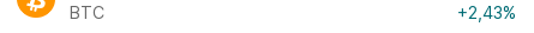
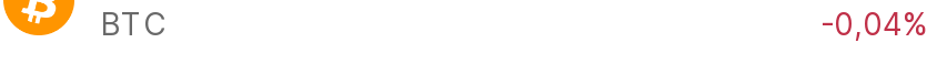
[457,2,516,22] +2,43% -> [820,4,927,42] -0,04%

